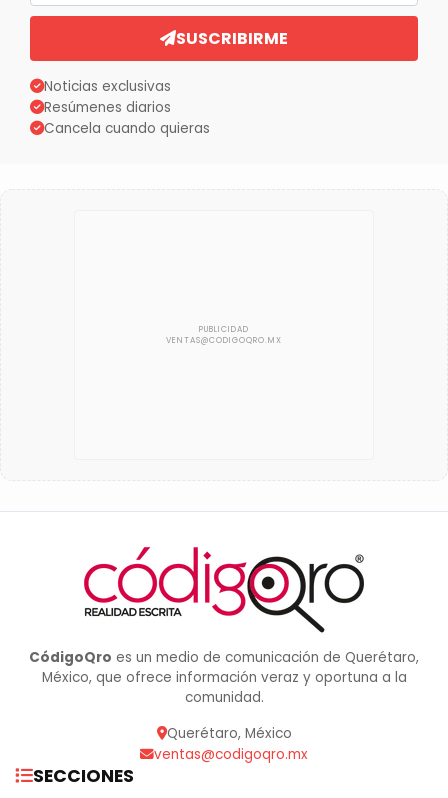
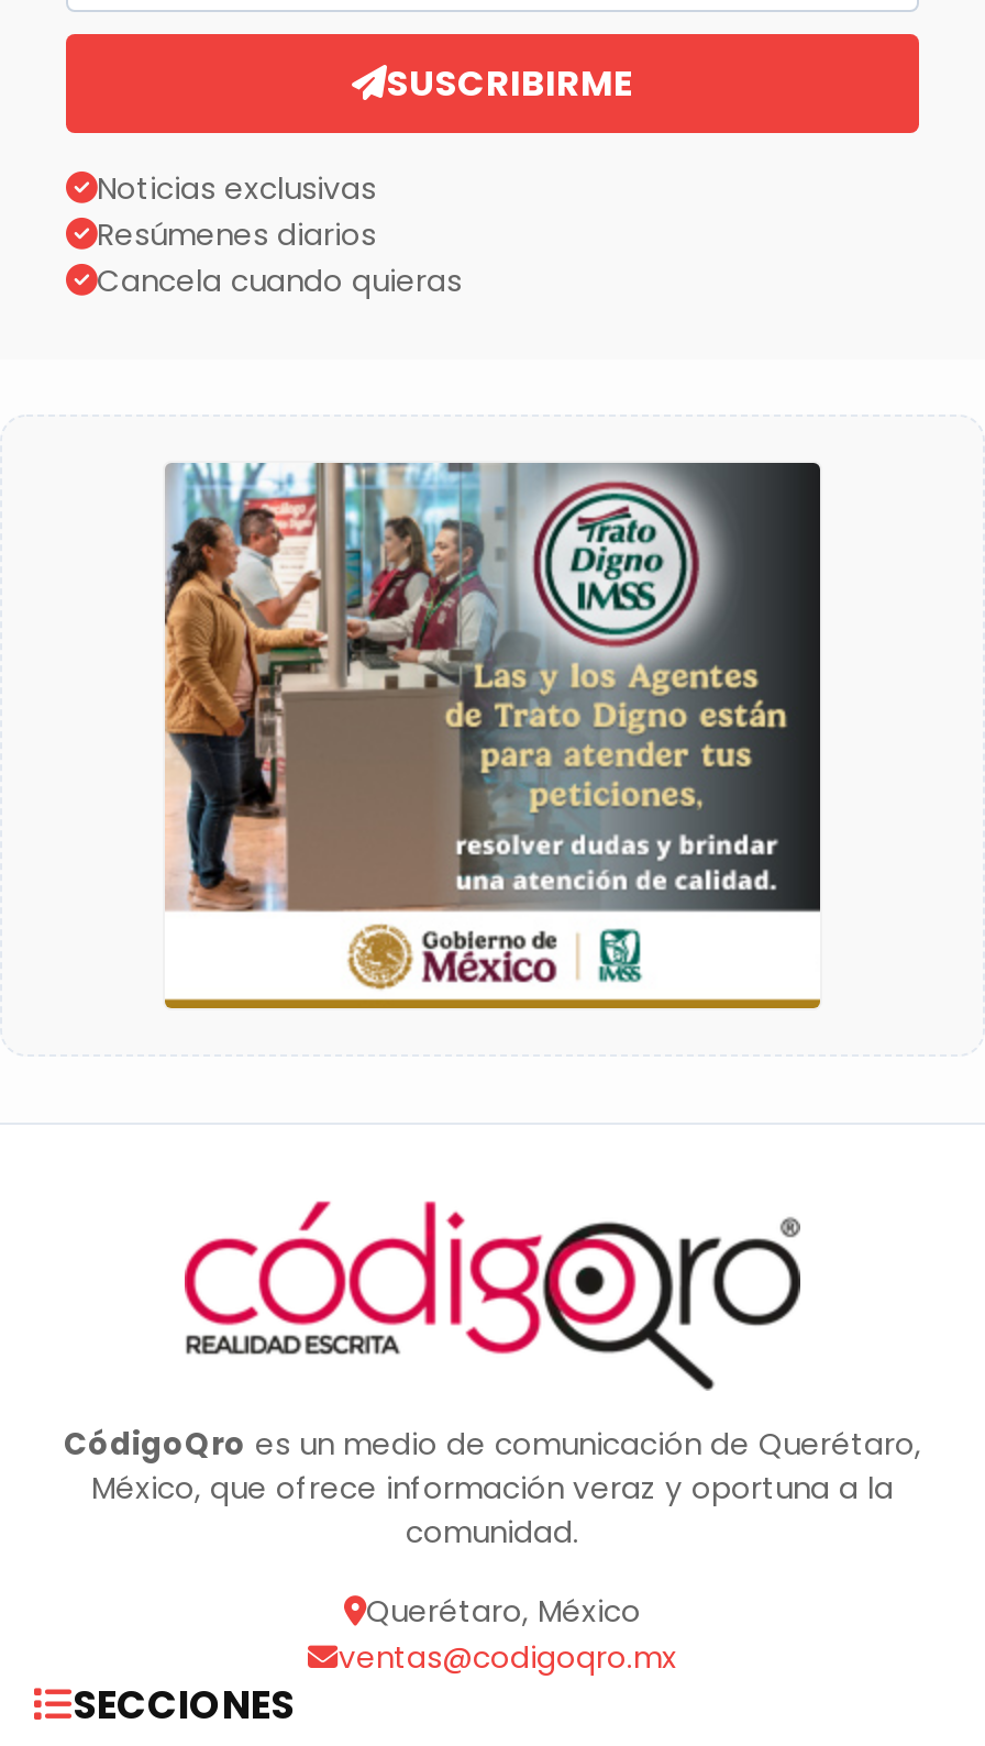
none -> [163,461,822,1010] [image]

